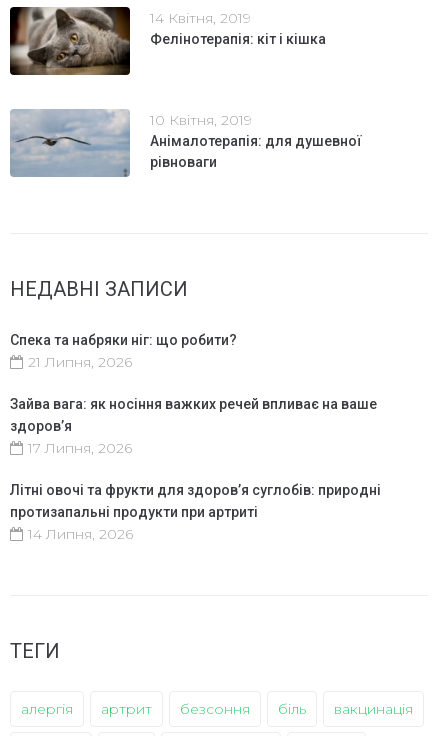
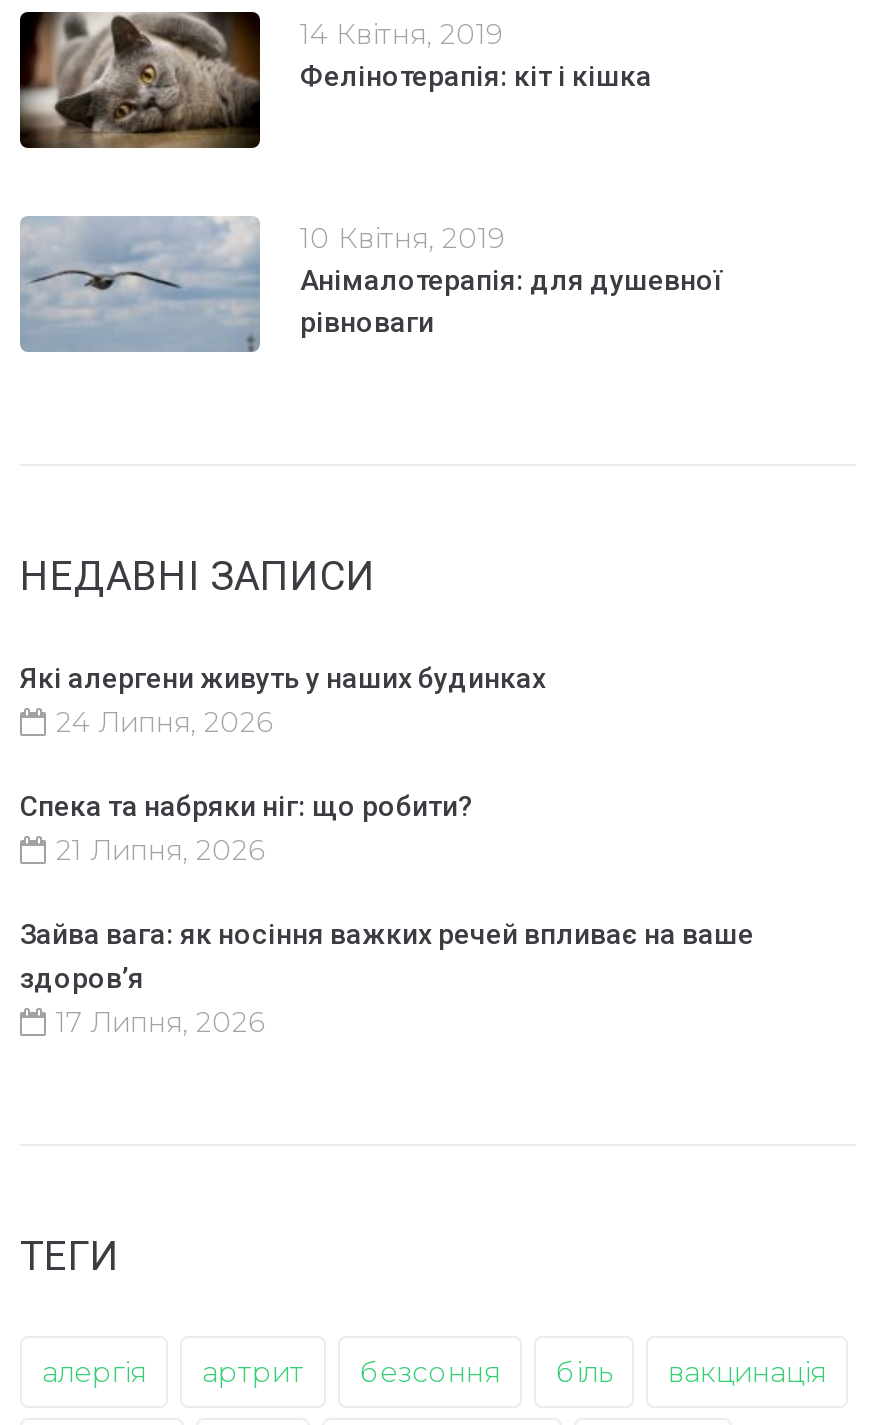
none -> [20,661,546,739] Які алергени живуть у наших будинках | 24 Липня, 2026
moved [10,332,377,457] -> [20,789,754,1039]: Спека та набряки ніг: що робити? | 21 Липня, 2026 | Зайва вага: як носіння важких речей впливає на ваше | здоров’я | 17 Липня, 2026
[10,482,381,543] Літні овочі та фрукти для здоров’я суглобів: природні | протизапальні продукти при артриті | 14 Липня, 2026 -> none

